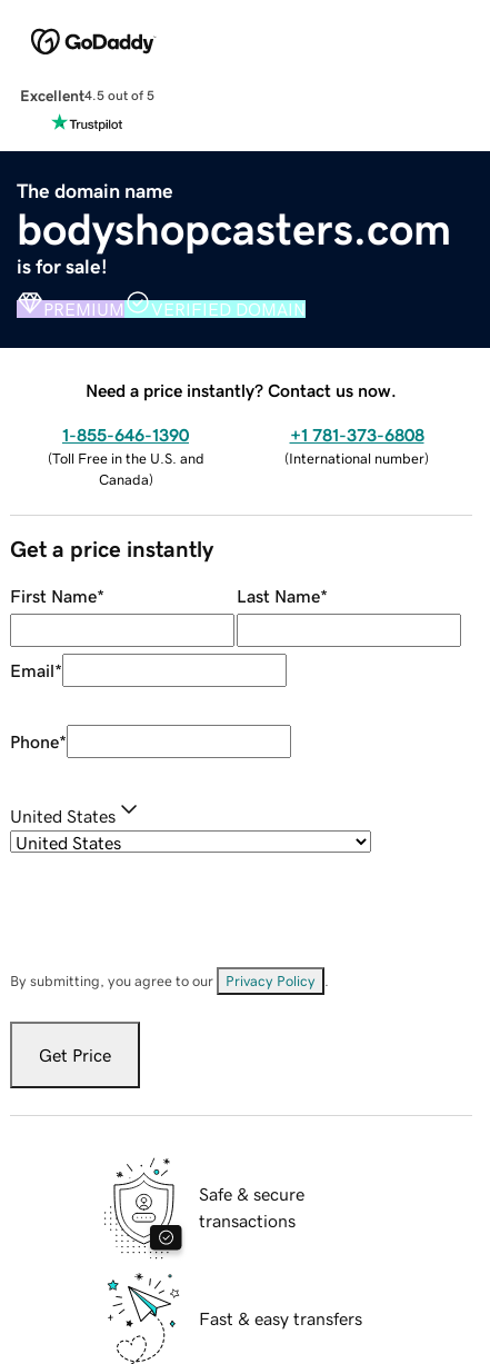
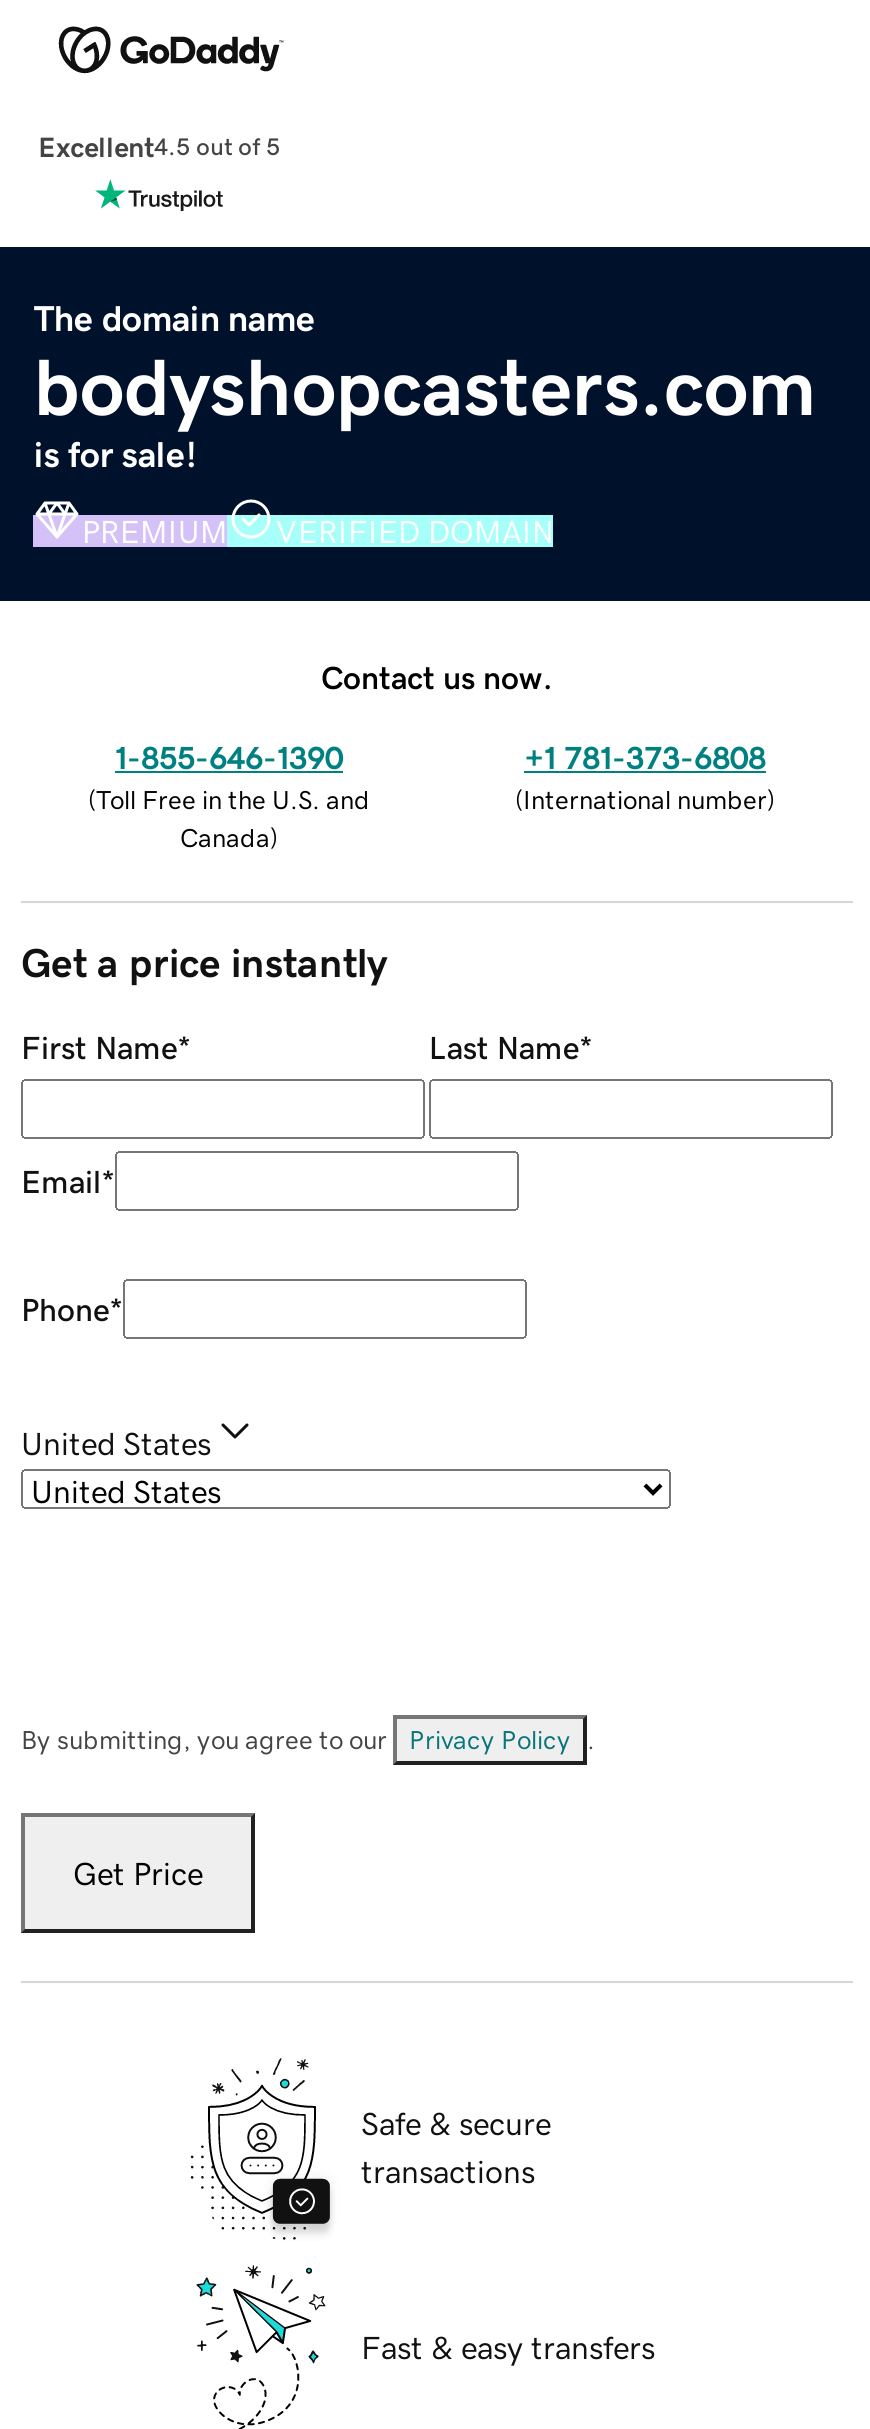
[86,381,397,399] Need a price instantly? Contact us now. -> [321,660,553,692] Contact us now.

